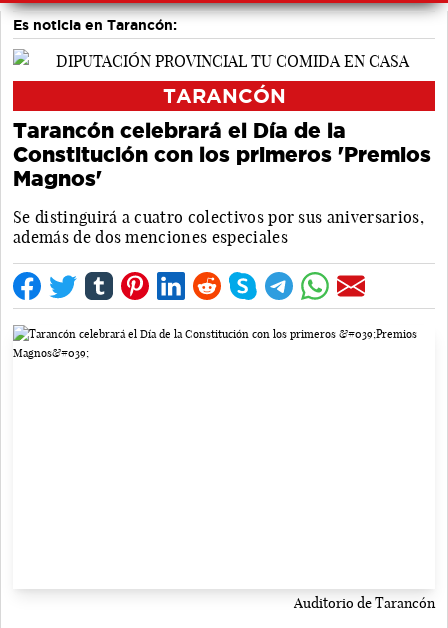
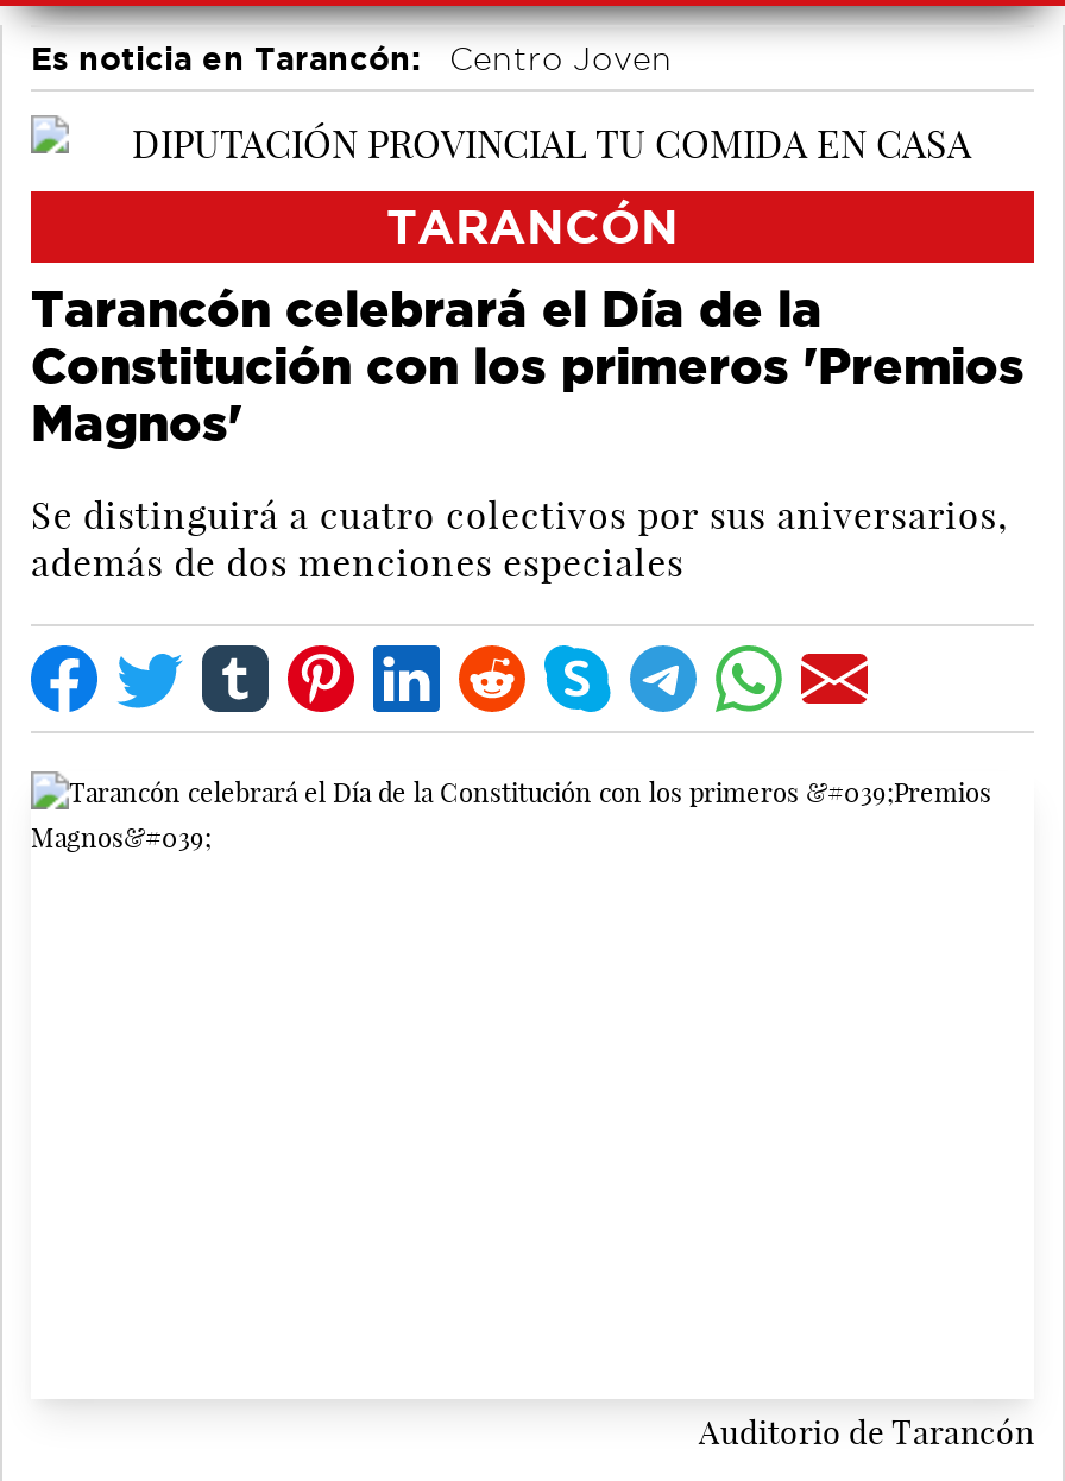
none -> [449,42,673,75] Centro Joven

